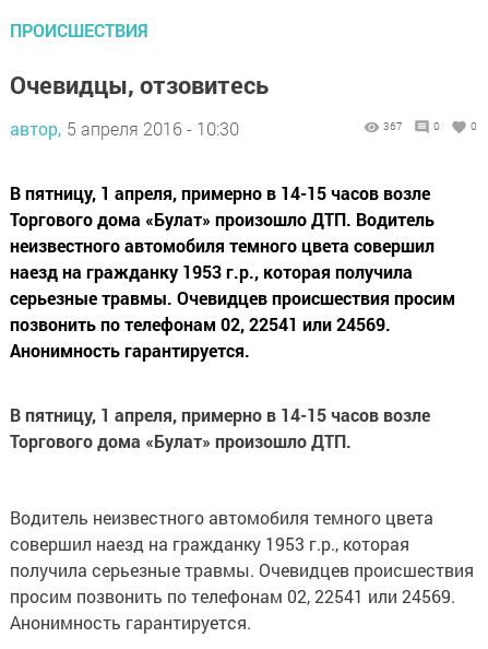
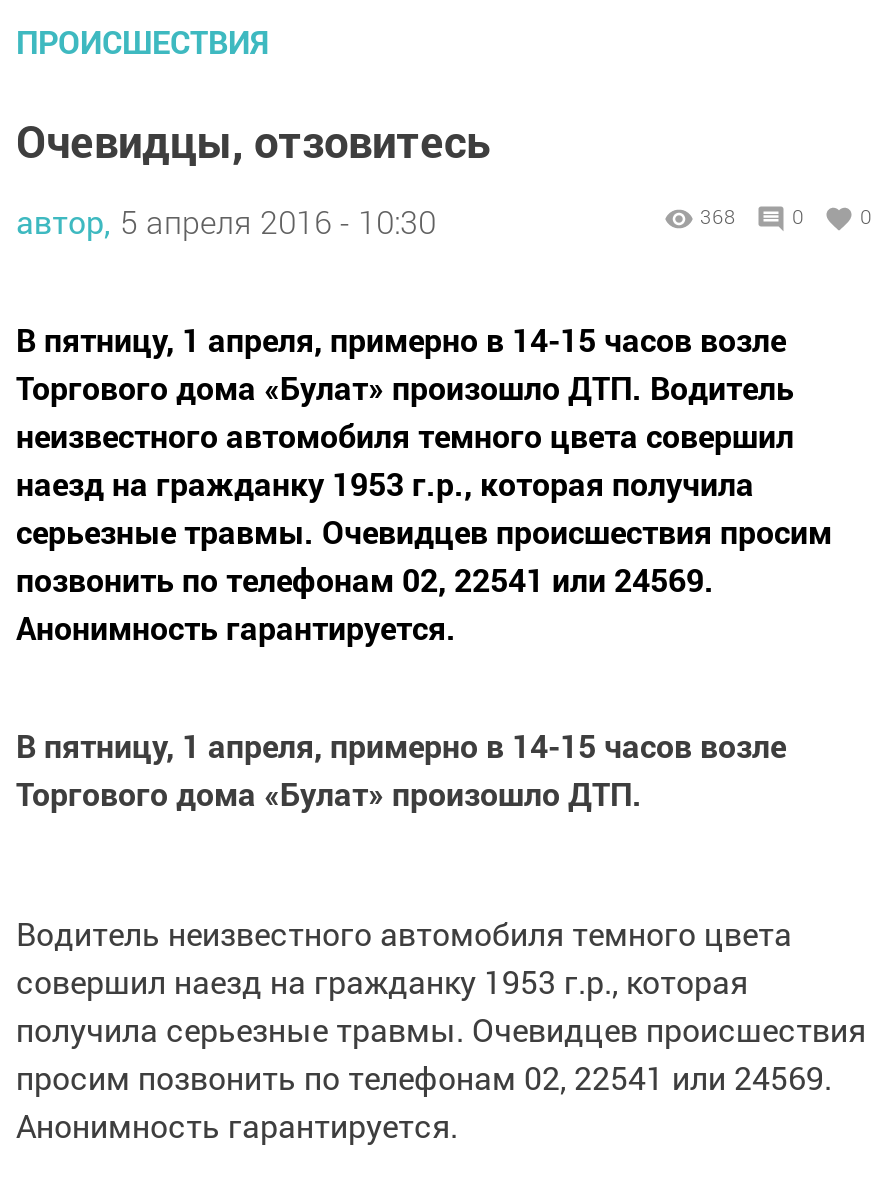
[383,119,403,134] 367 -> [700,205,736,231] 368

